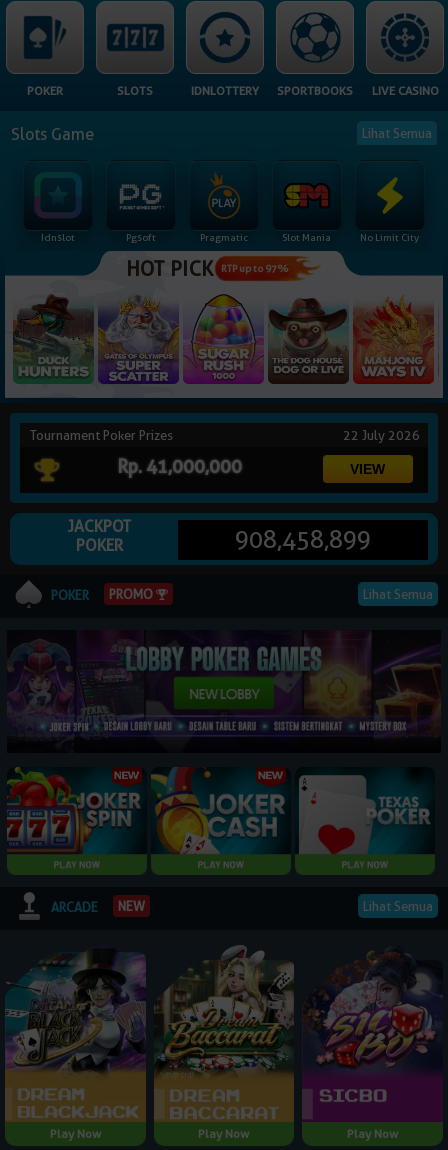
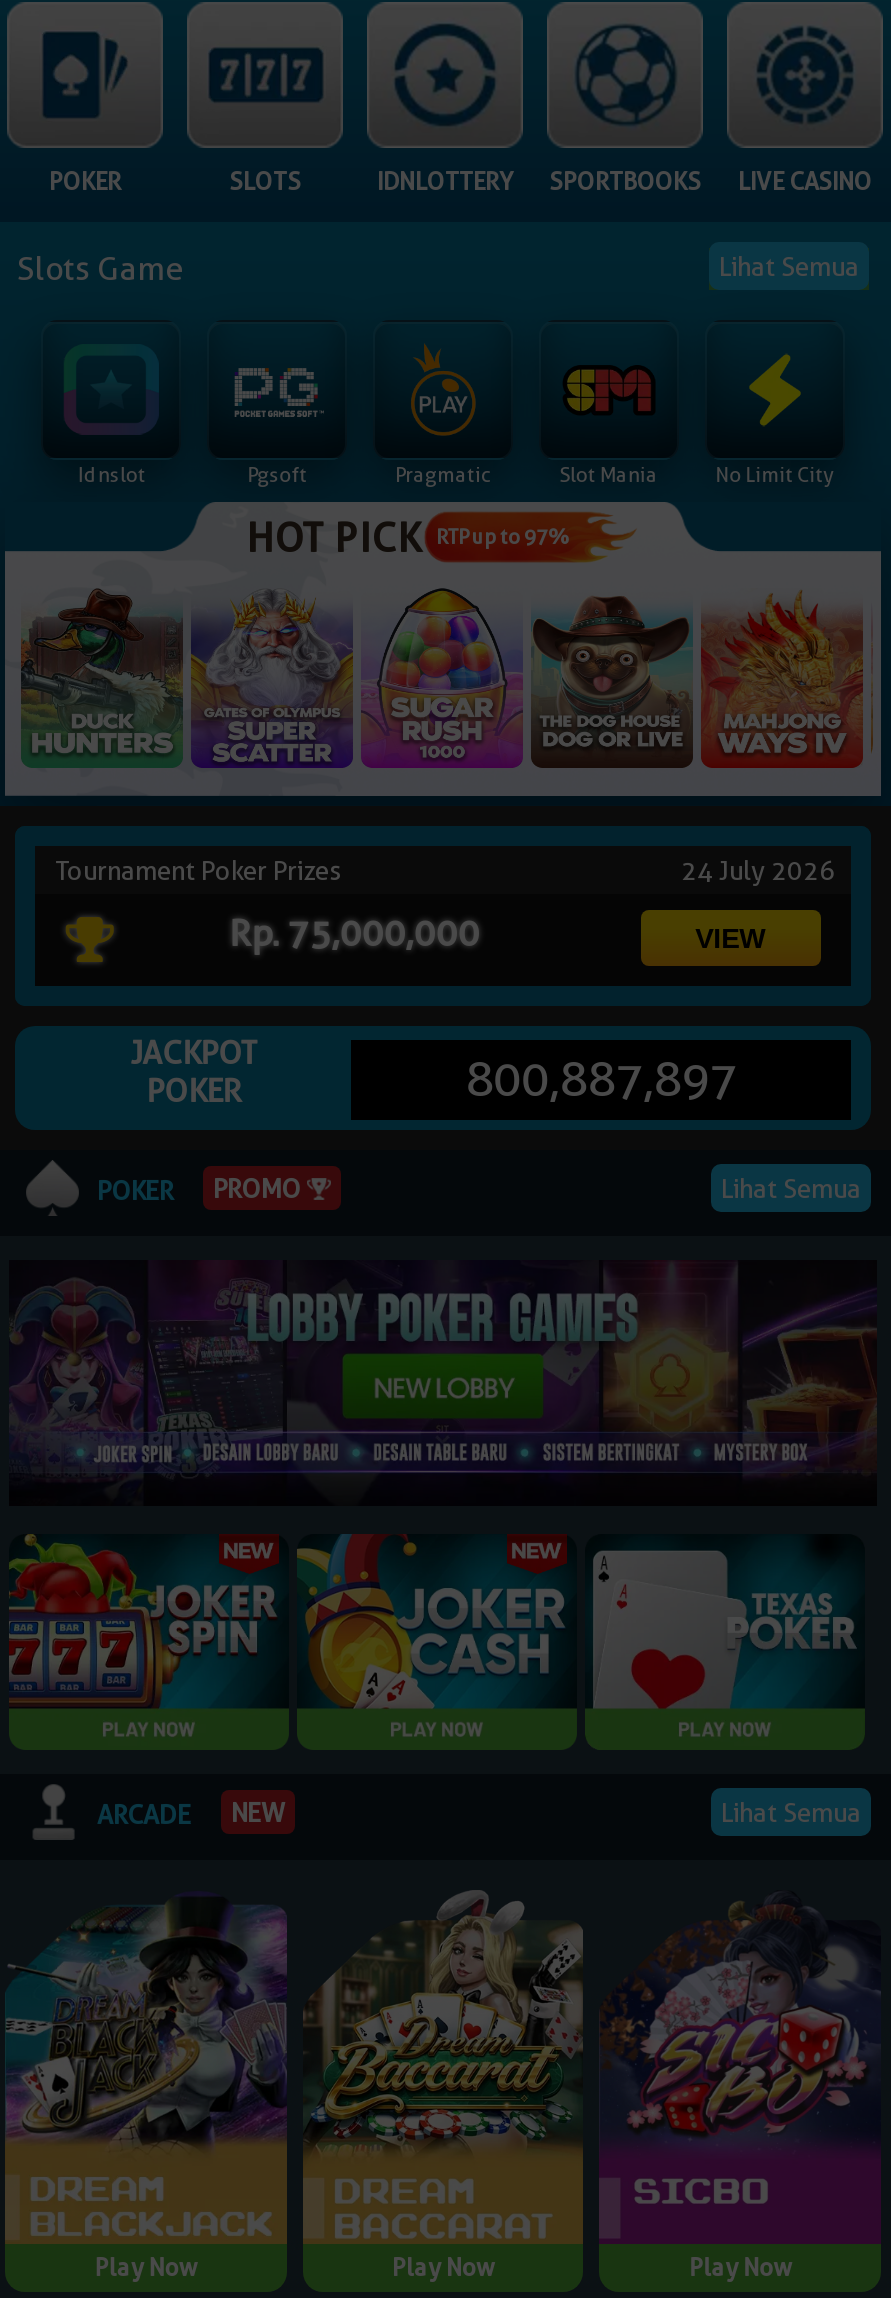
[343,427,423,443] 22 July 2026 -> [681,855,841,887] 24 July 2026
[117,456,242,477] Rp. 41,000,000 -> [229,913,479,955] Rp. 75,000,000
[235,525,371,554] 908,458,899 -> [465,1051,737,1109] 800,887,897

